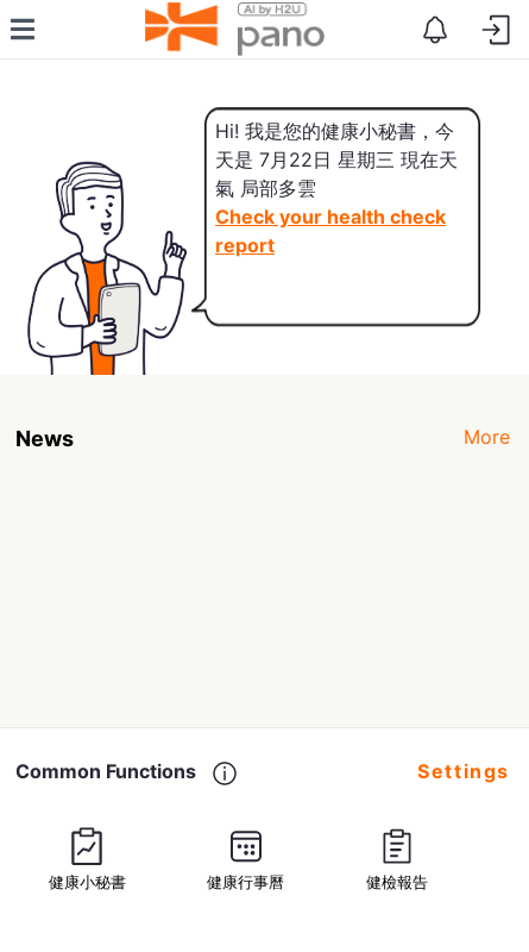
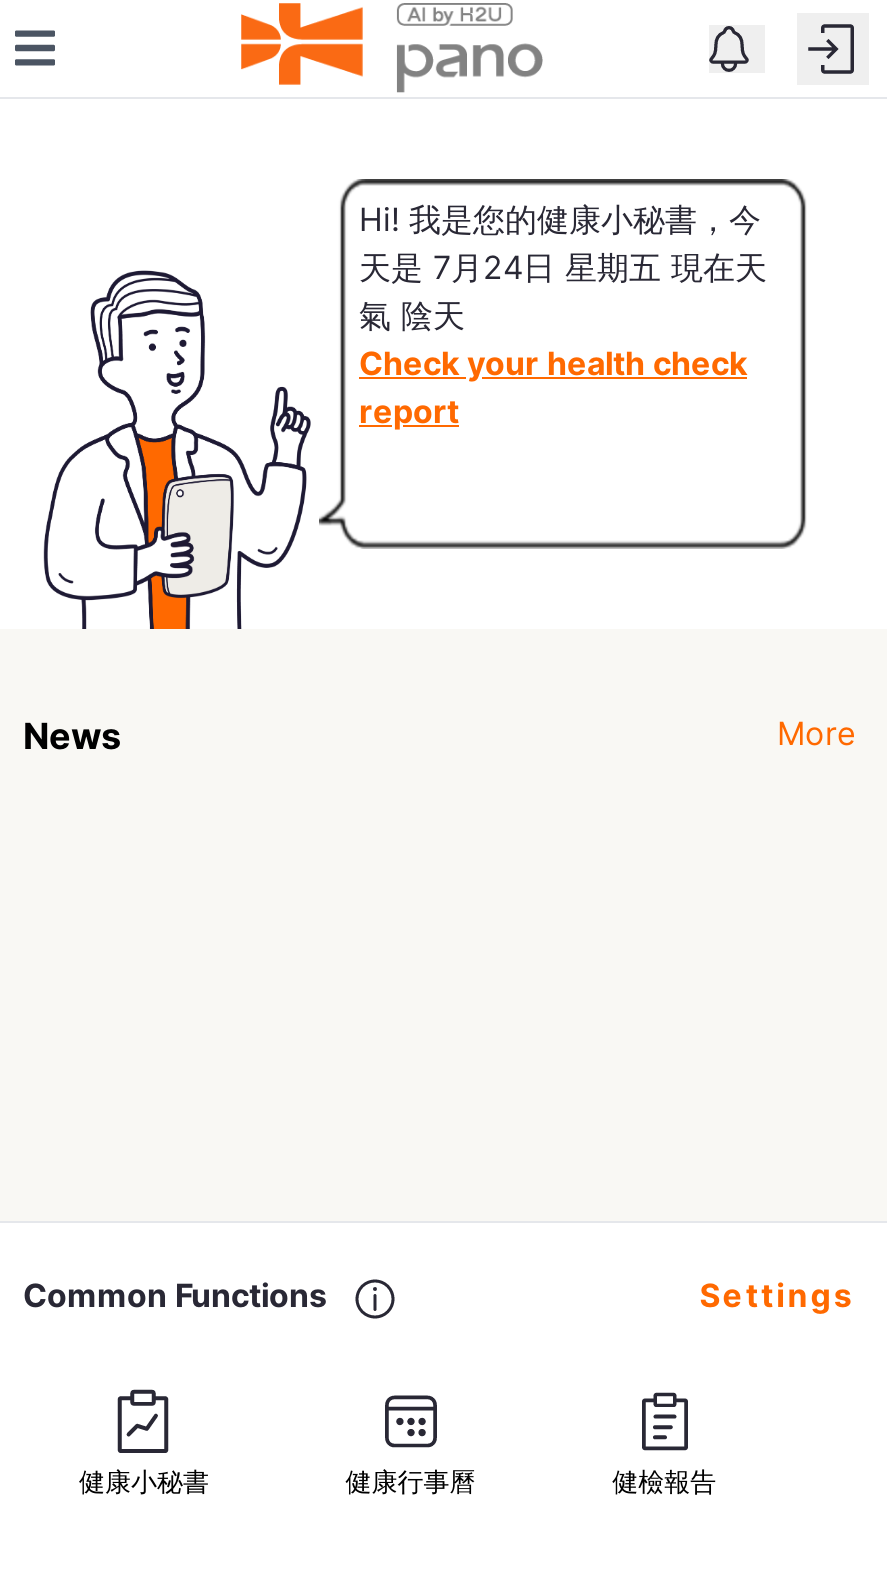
[215,148,458,200] 天是 7月22日 星期三 現在天 | 氣 局部多雲 -> [359,247,767,335] 天是 7月24日 星期五 現在天 | 氣 陰天

